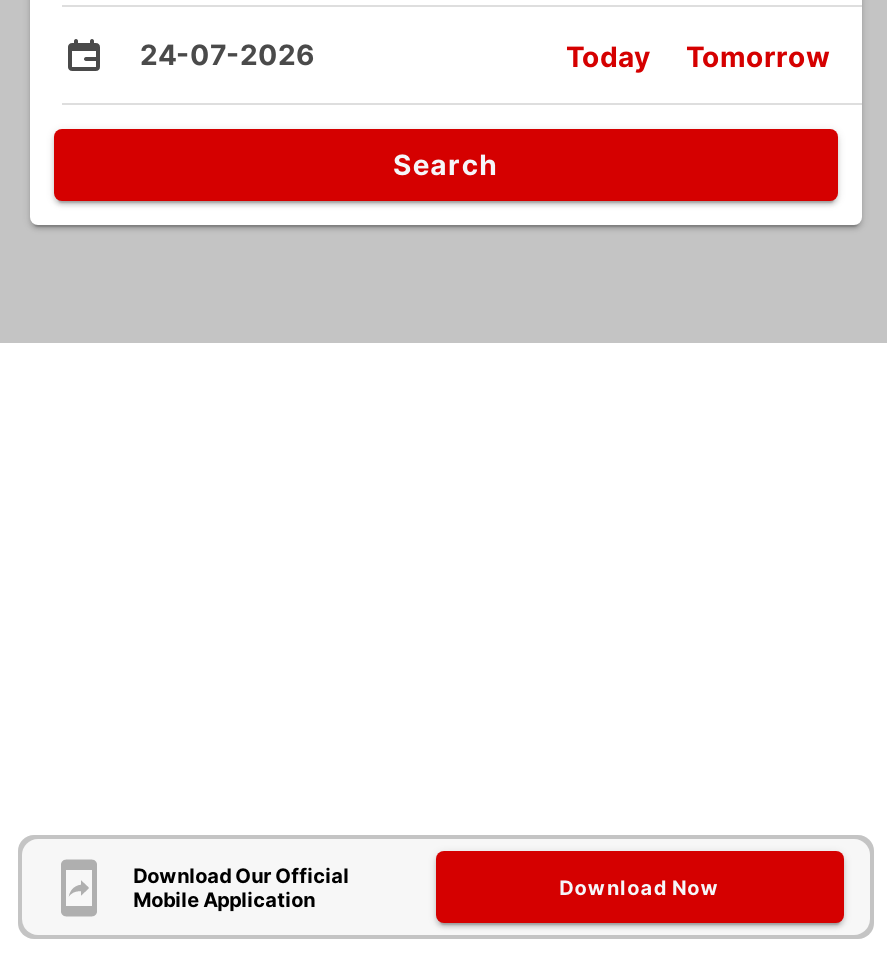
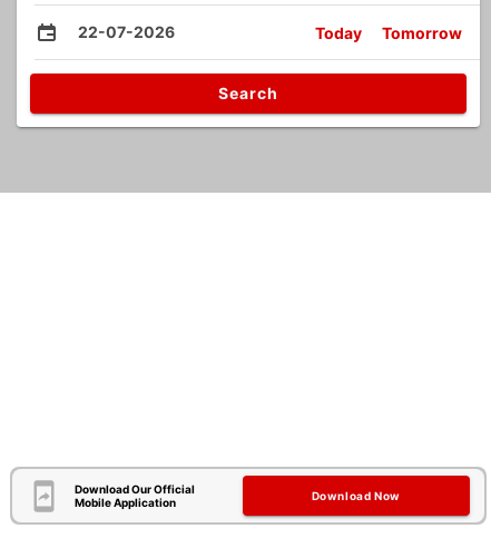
[140,37,314,71] 24-07-2026 -> [78,22,175,41] 22-07-2026

